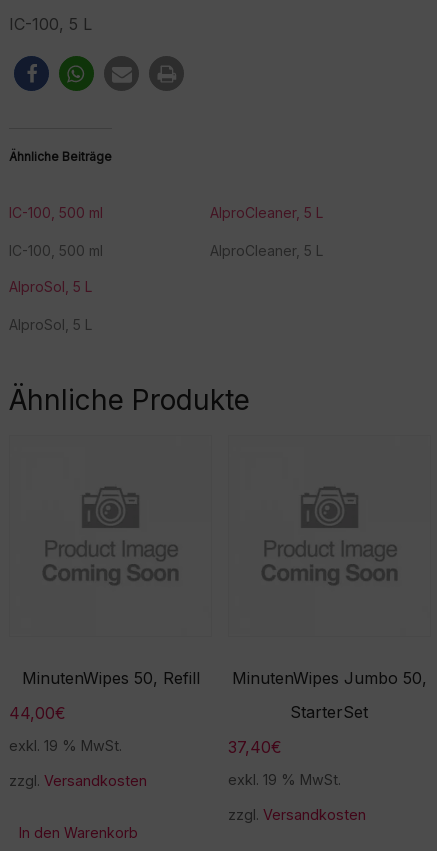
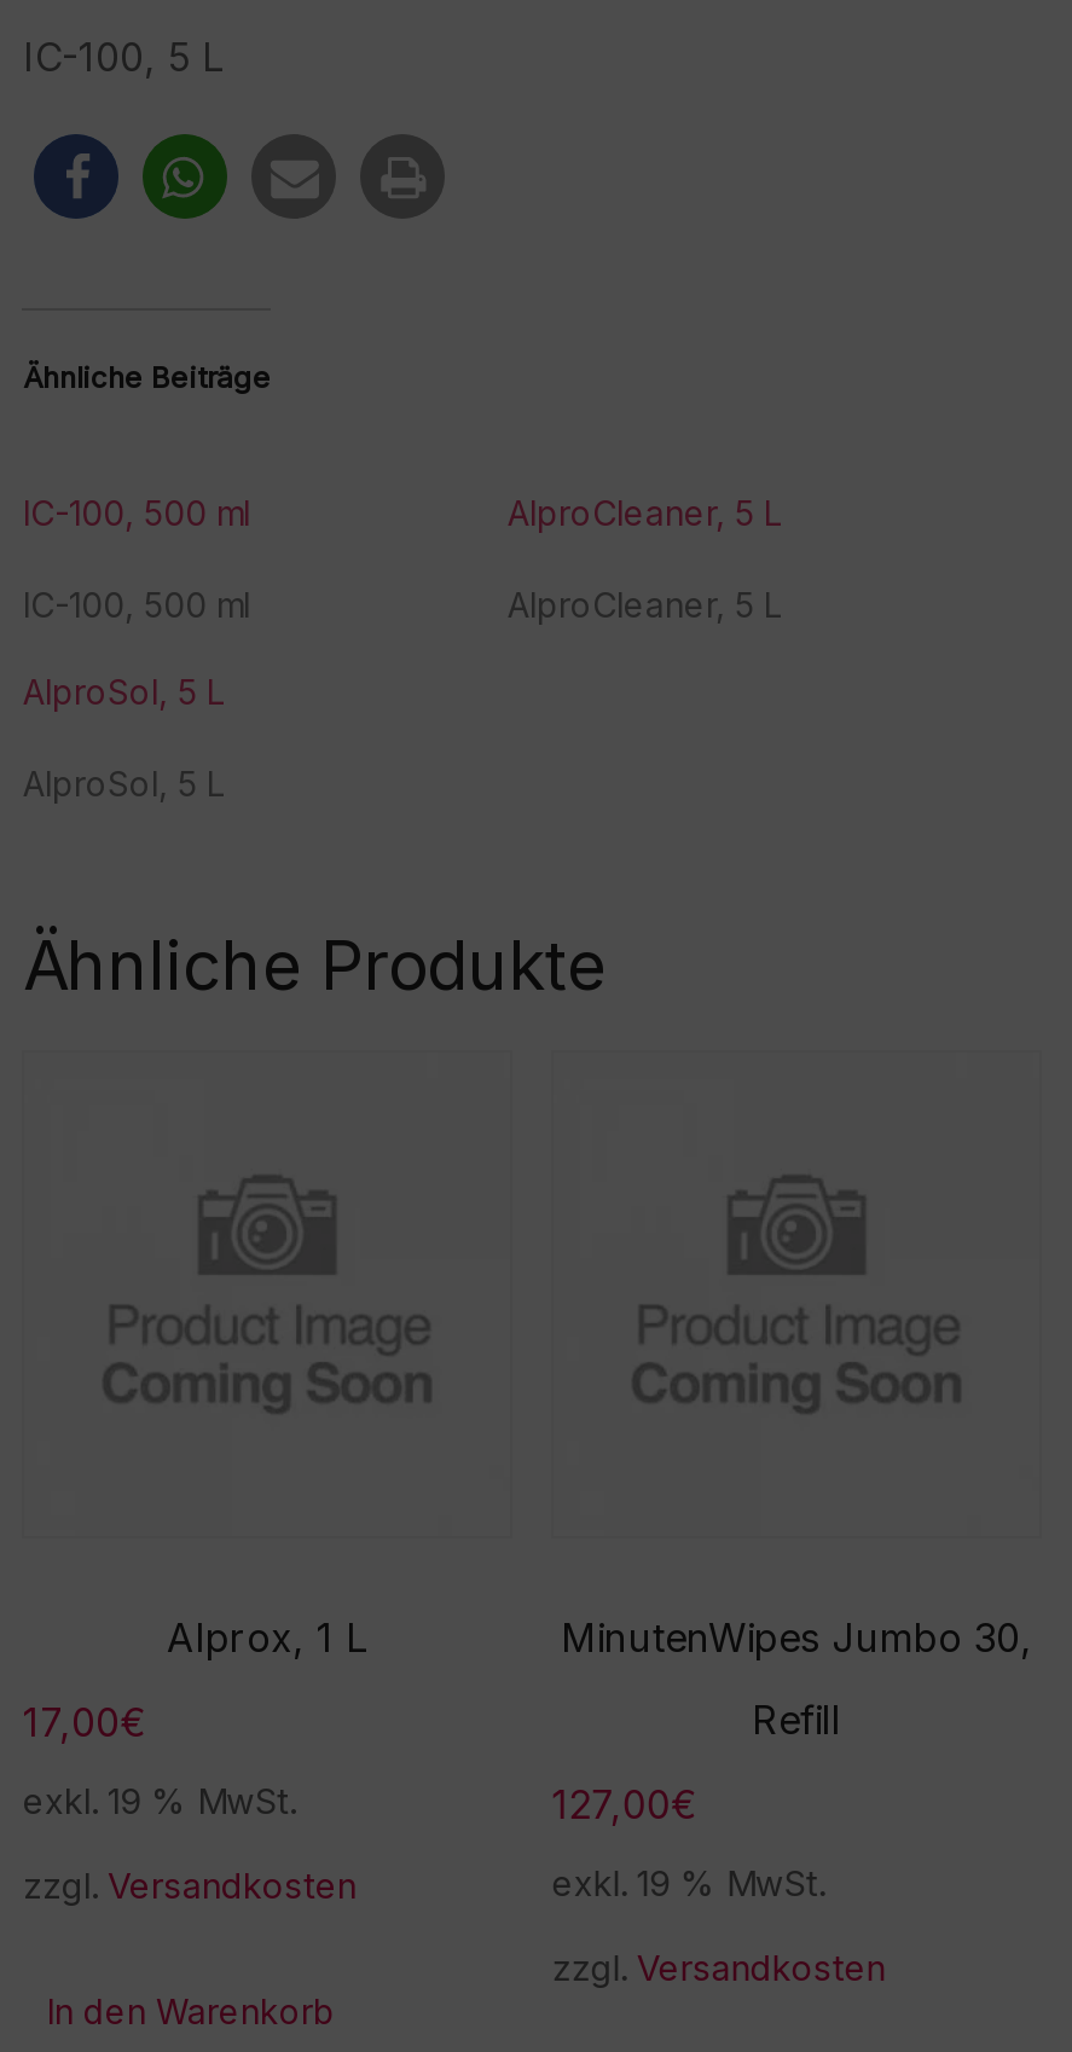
[21,668,199,688] MinutenWipes 50, Refill -> [167,1613,367,1661] Alprox, 1 L
[232,668,427,688] MinutenWipes Jumbo 50, -> [561,1613,1032,1661] MinutenWipes Jumbo 30,
[9,703,66,723] 44,00€ -> [23,1697,146,1746] 17,00€
[290,702,368,722] StarterSet -> [752,1695,841,1743] Refill
[228,737,282,757] 37,40€ -> [552,1780,697,1828] 127,00€

